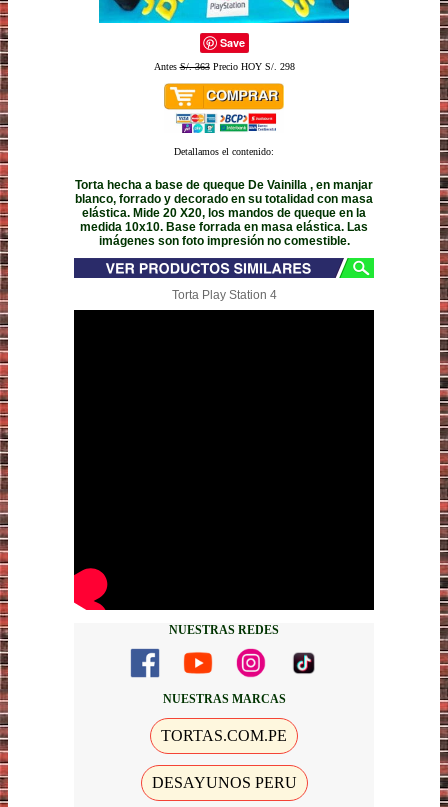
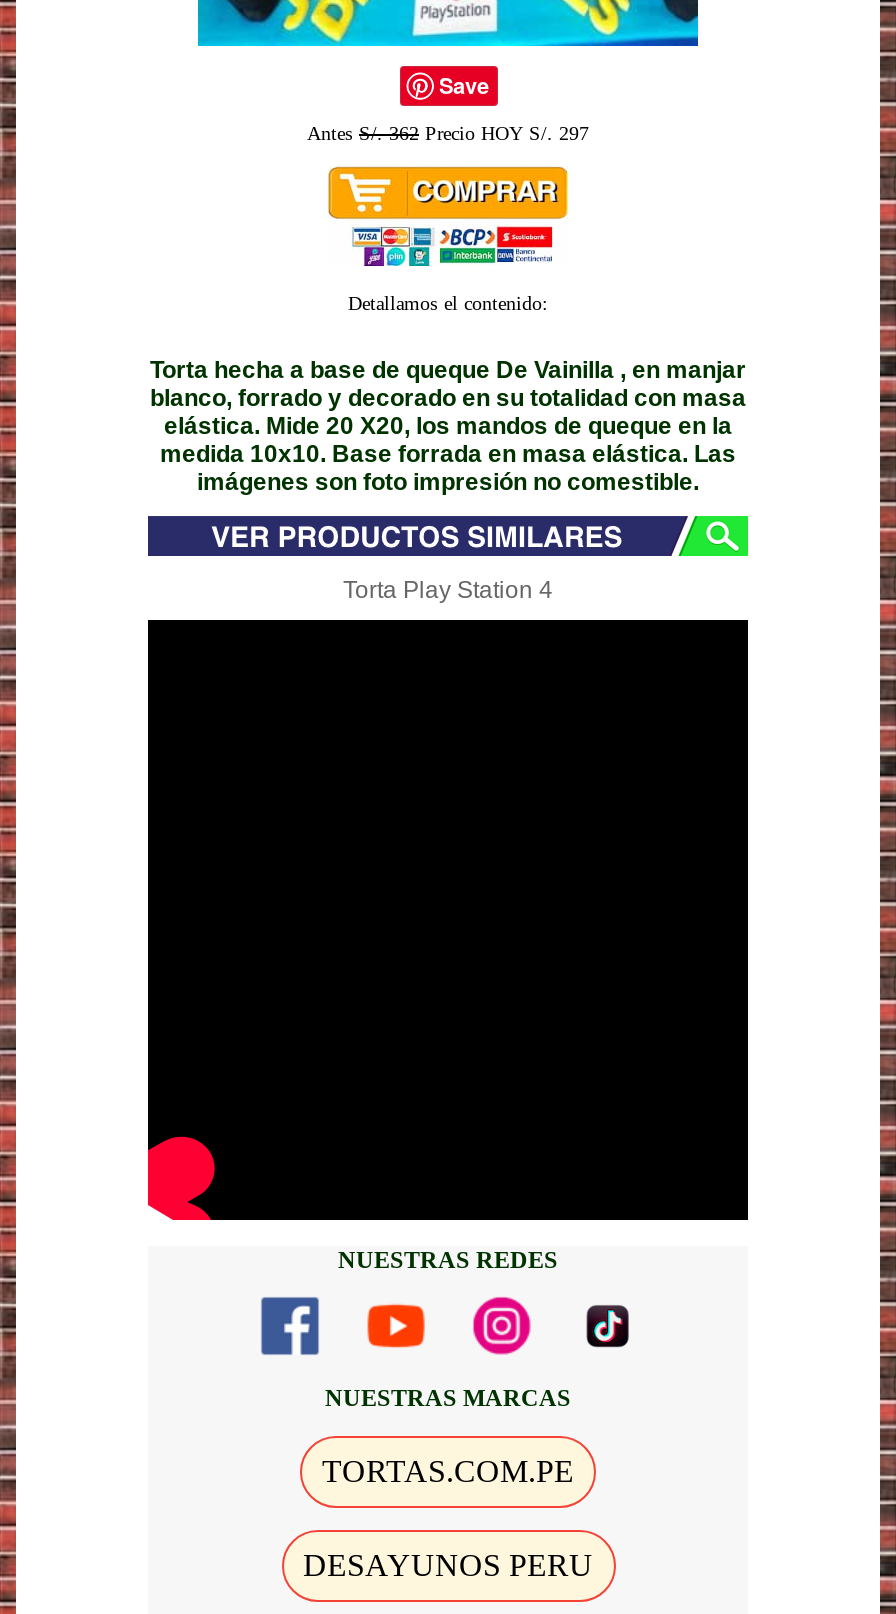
[153,61,294,72] Antes S/. 363 Precio HOY S/. 298 -> [307,122,589,144] Antes S/. 362 Precio HOY S/. 297

